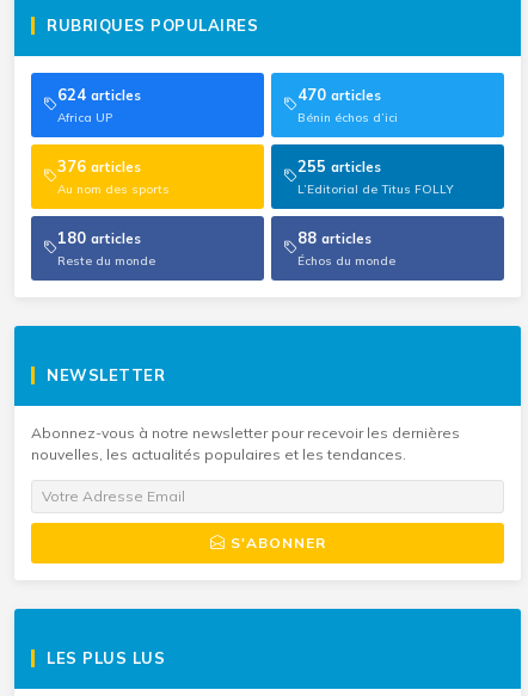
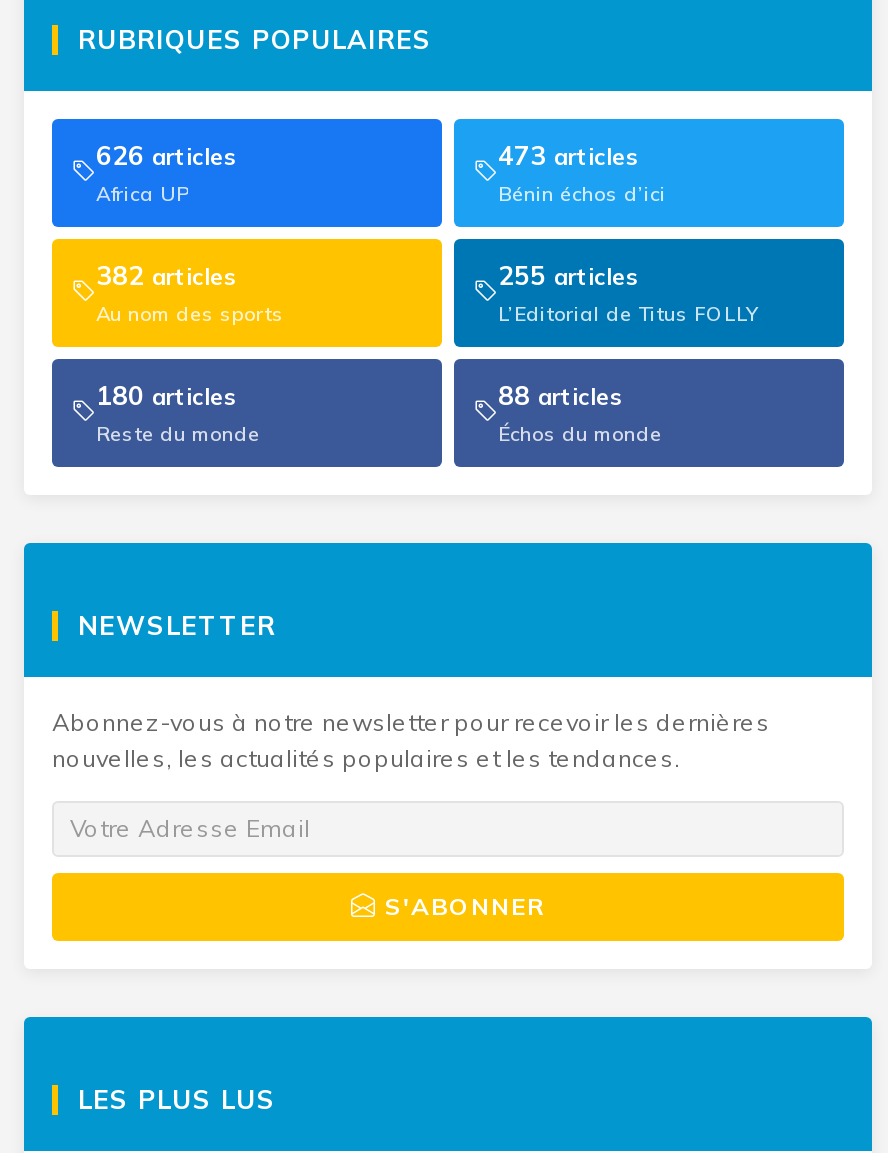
[57,84,141,103] 624 articles -> [96,138,236,170] 626 articles
[297,84,381,103] 470 articles -> [498,138,638,170] 473 articles
[57,156,141,175] 376 articles -> [96,258,236,290] 382 articles

